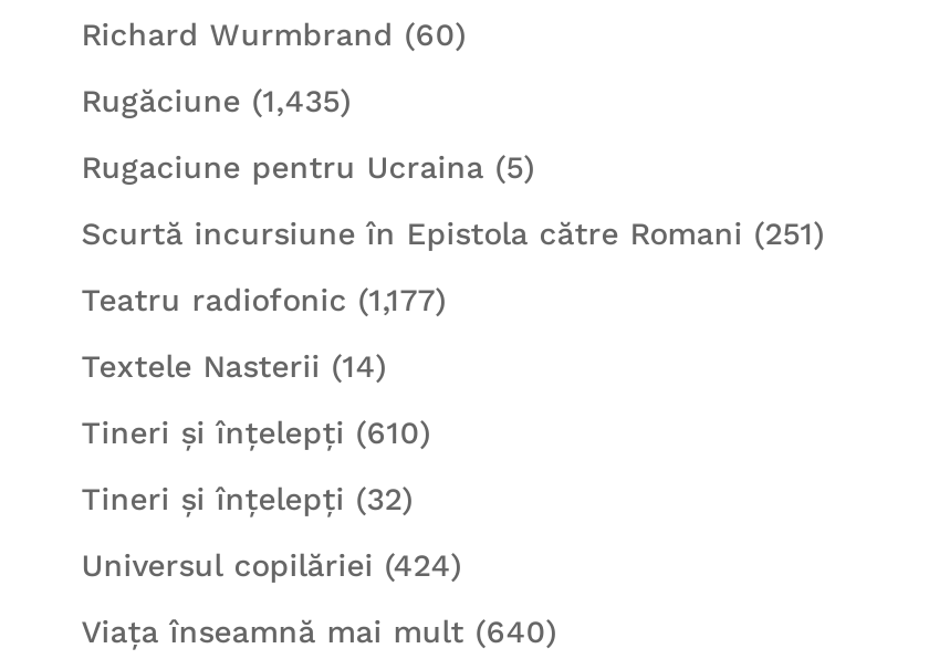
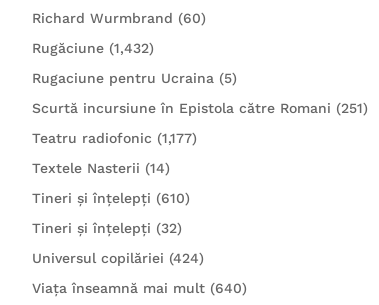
[81,83,351,118] Rugăciune (1,435) -> [32,40,154,56] Rugăciune (1,432)

